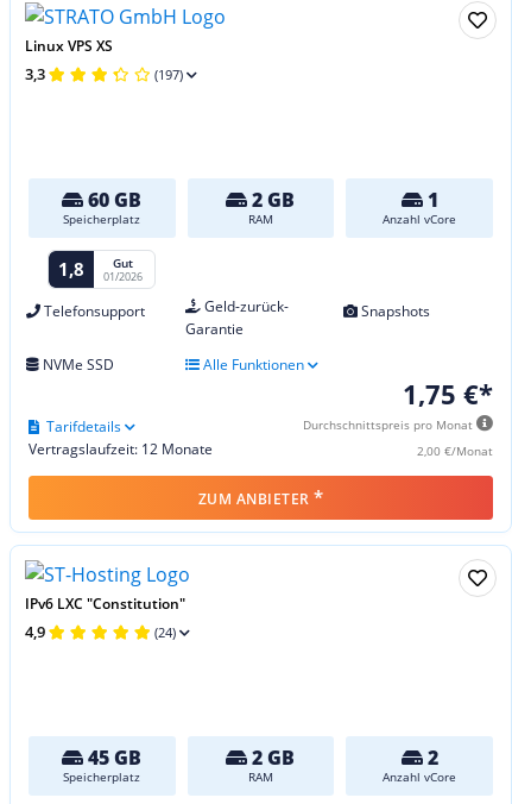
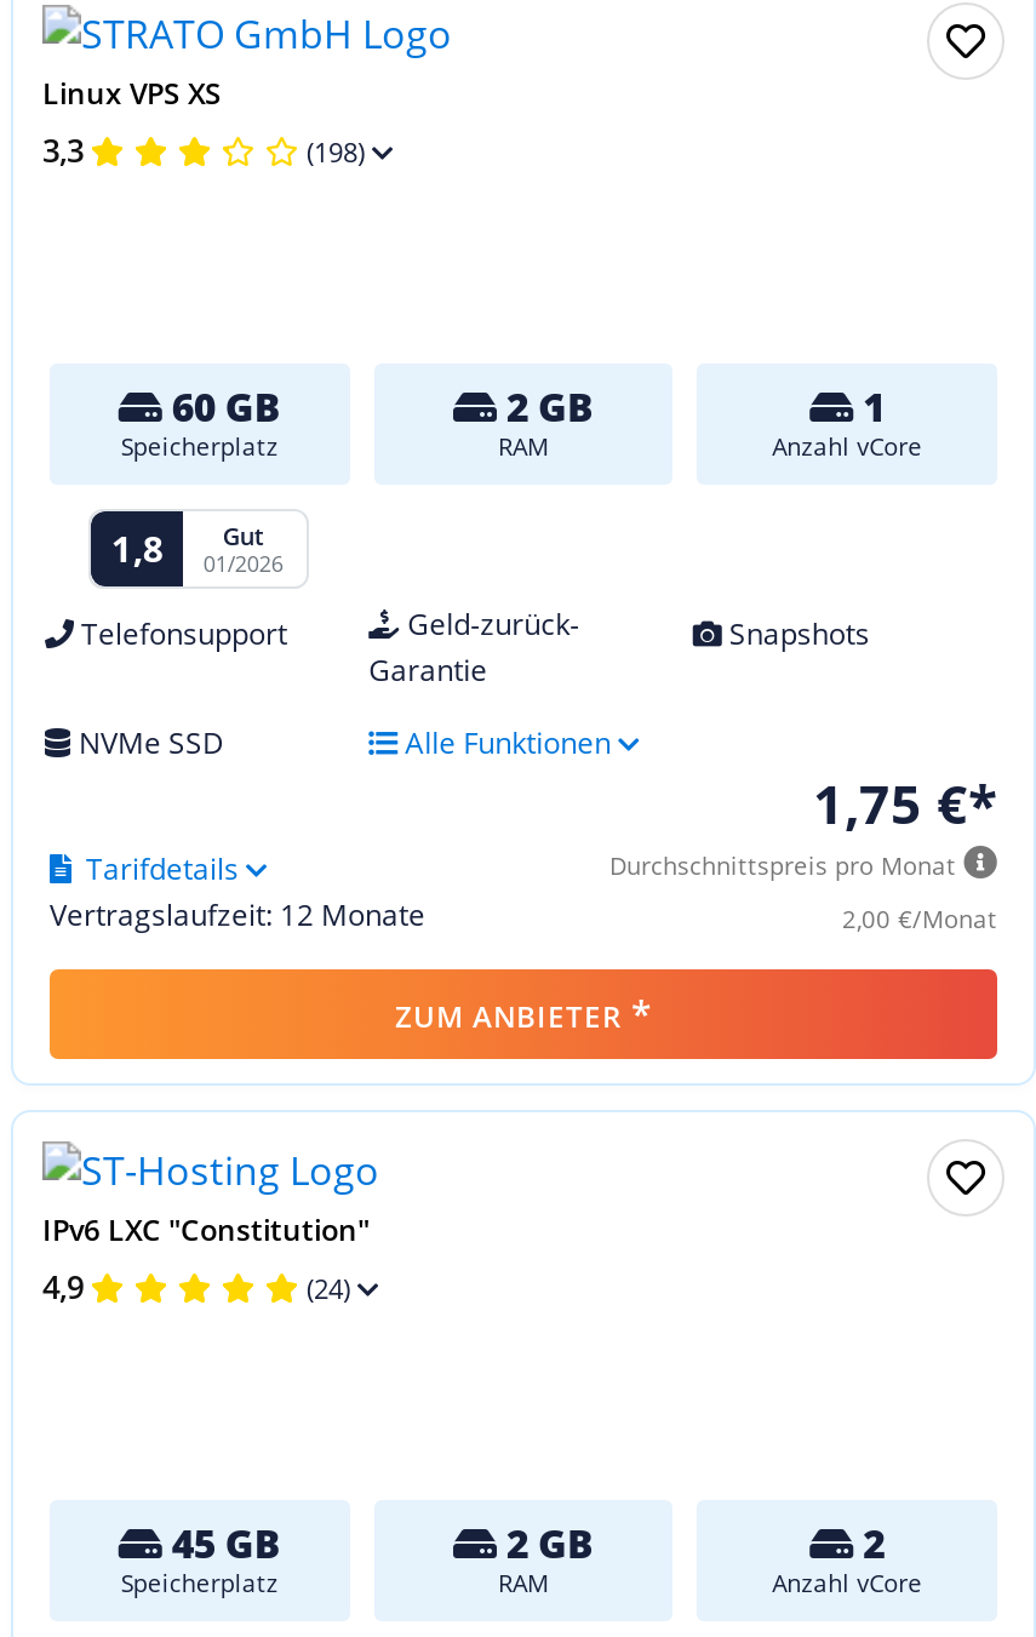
[154,66,183,83] (197) -> [307,134,365,170] (198)

